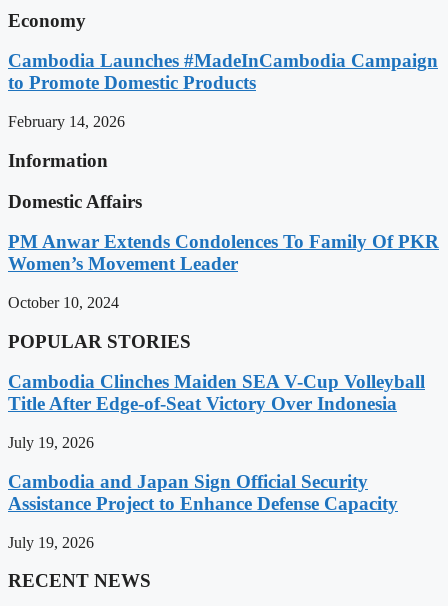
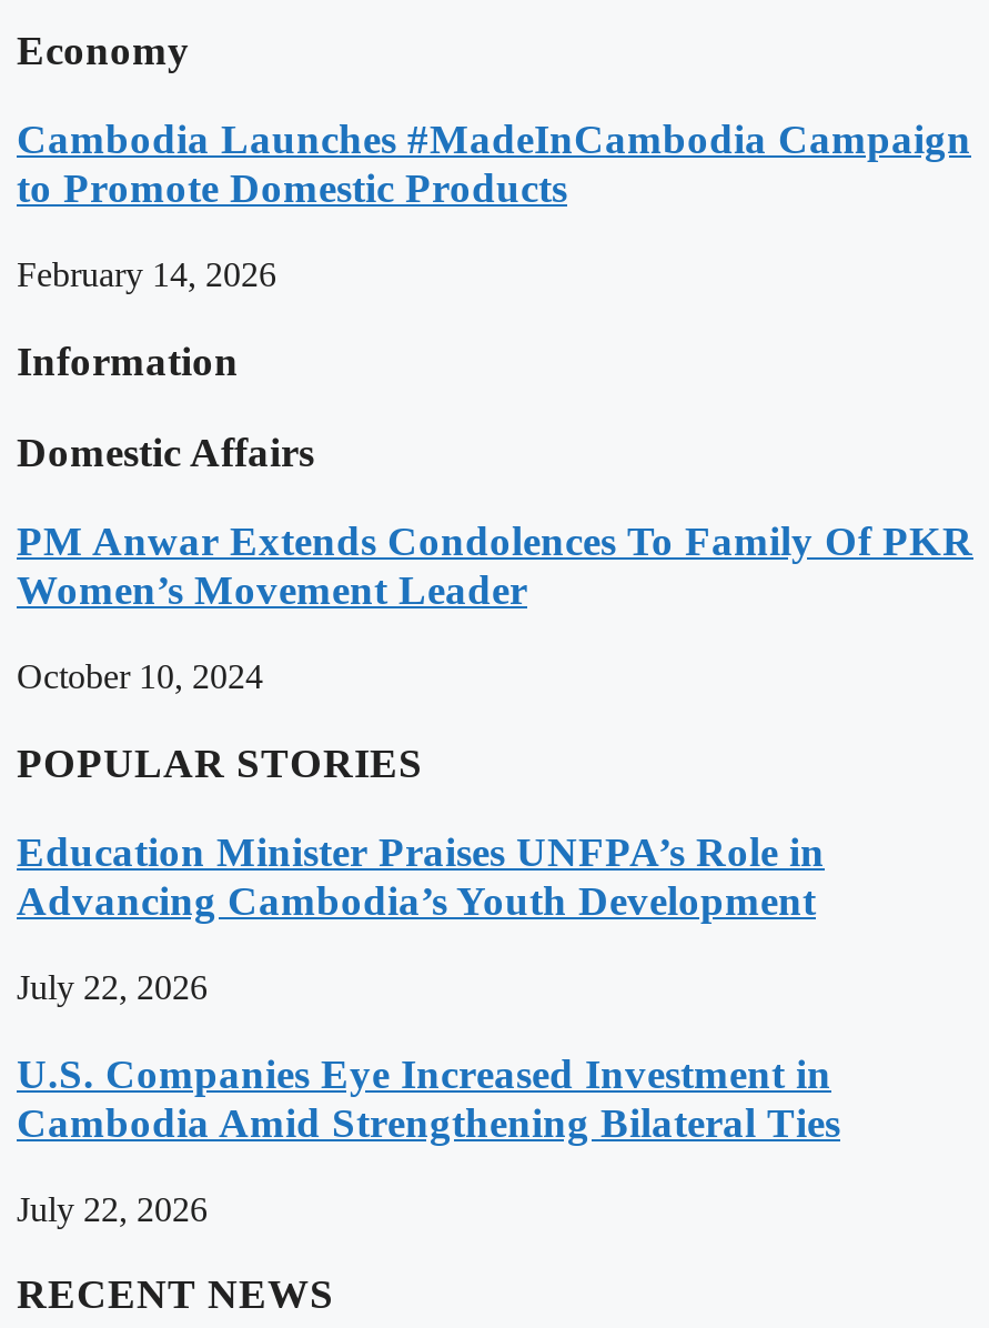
[8,371,425,414] Cambodia Clinches Maiden SEA V-Cup Volleyball | Title After Edge-of-Seat Victory Over Indonesia -> [17,829,825,925] Education Minister Praises UNFPA’s Role in | Advancing Cambodia’s Youth Development
[8,434,94,451] July 19, 2026 -> [17,969,208,1006] July 22, 2026
[8,471,398,514] Cambodia and Japan Sign Official Security | Assistance Project to Enhance Defense Capacity -> [17,1050,840,1146] U.S. Companies Eye Increased Investment in | Cambodia Amid Strengthening Bilateral Ties
[8,534,94,551] July 19, 2026 -> [17,1189,208,1227] July 22, 2026

